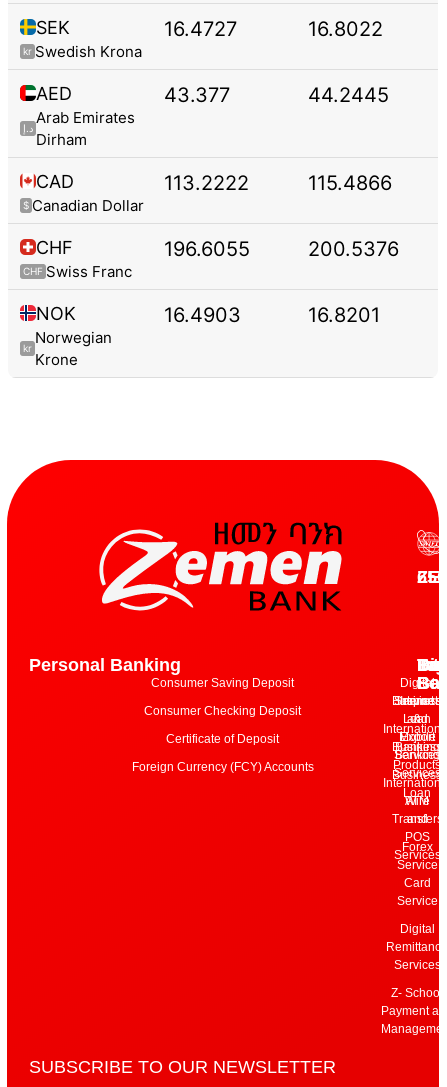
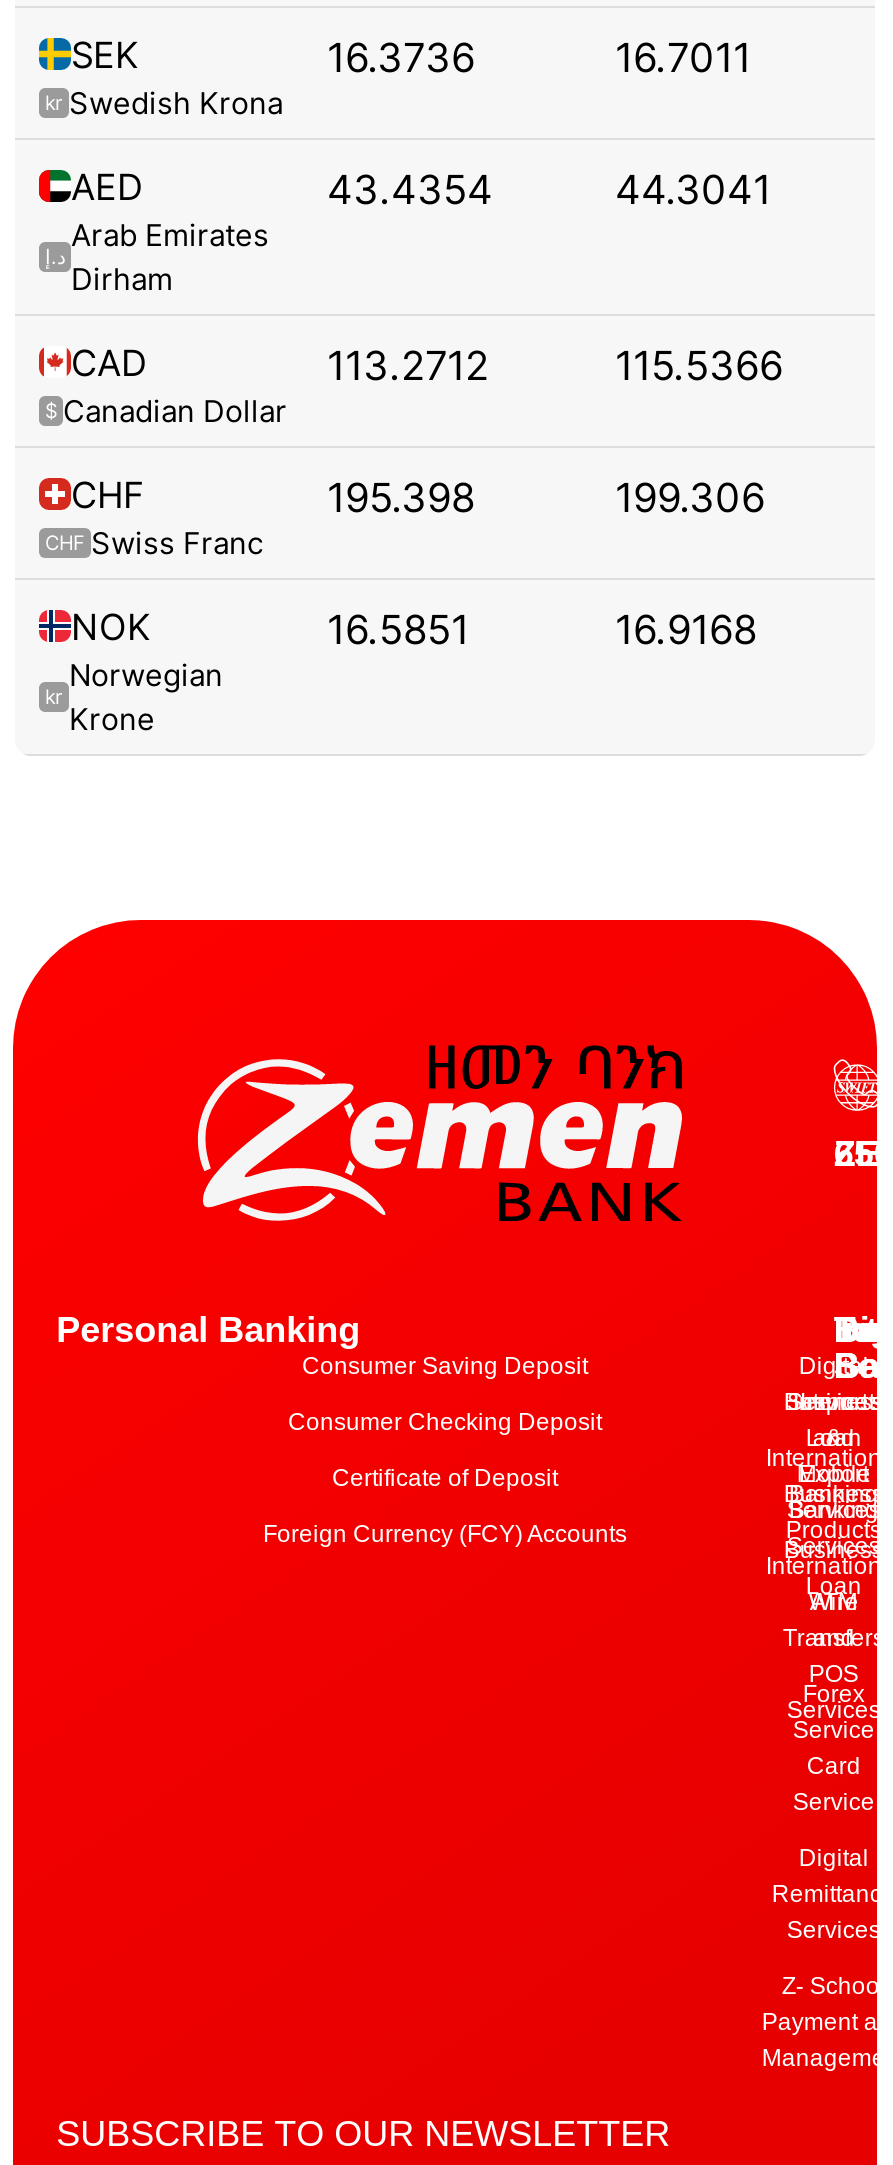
[164,17,237,41] 16.4727 -> [327,34,475,82] 16.3736
[308,17,383,41] 16.8022 -> [615,34,751,82] 16.7011
[164,83,230,107] 43.377 -> [327,166,493,214] 43.4354
[308,83,389,107] 44.2445 -> [615,166,771,214] 44.3041
[164,171,249,195] 113.2222 -> [327,342,489,390] 113.2712
[308,171,392,195] 115.4866 -> [615,342,783,390] 115.5366
[164,237,250,261] 196.6055 -> [327,474,475,522] 195.398
[308,237,399,261] 200.5376 -> [615,474,765,522] 199.306
[164,303,241,327] 16.4903 -> [327,606,469,654] 16.5851
[308,303,380,327] 16.8201 -> [615,606,757,654] 16.9168

